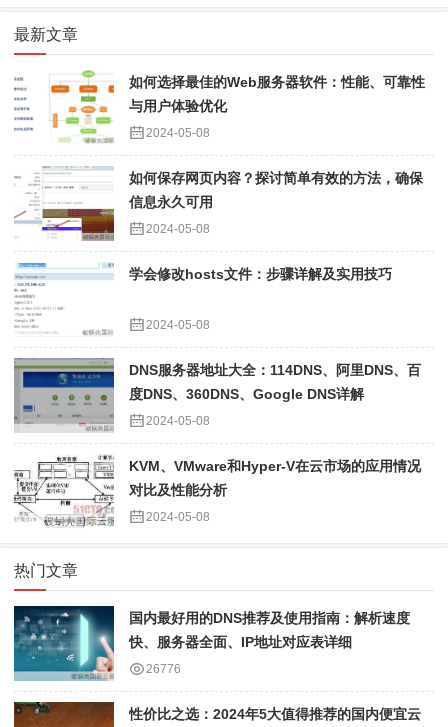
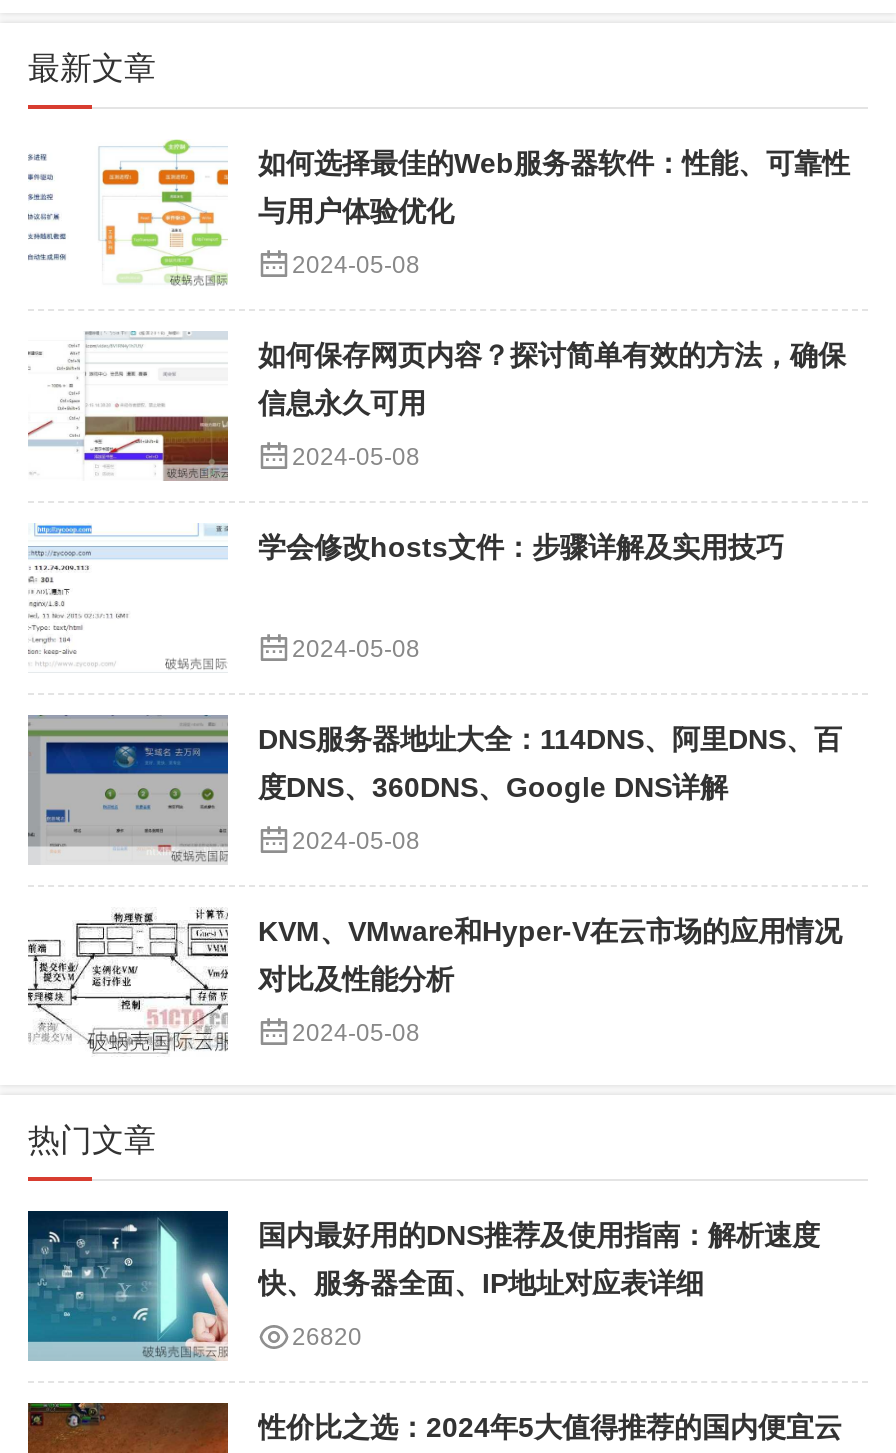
[146,662,181,676] 26776 -> [292,1323,362,1351] 26820

